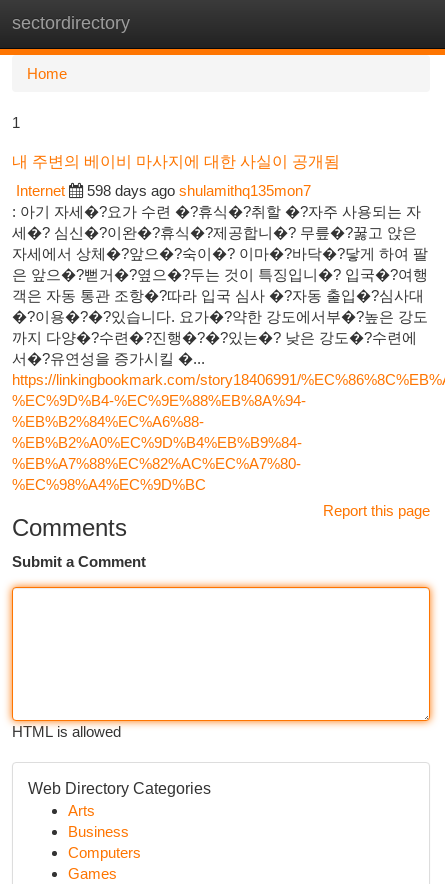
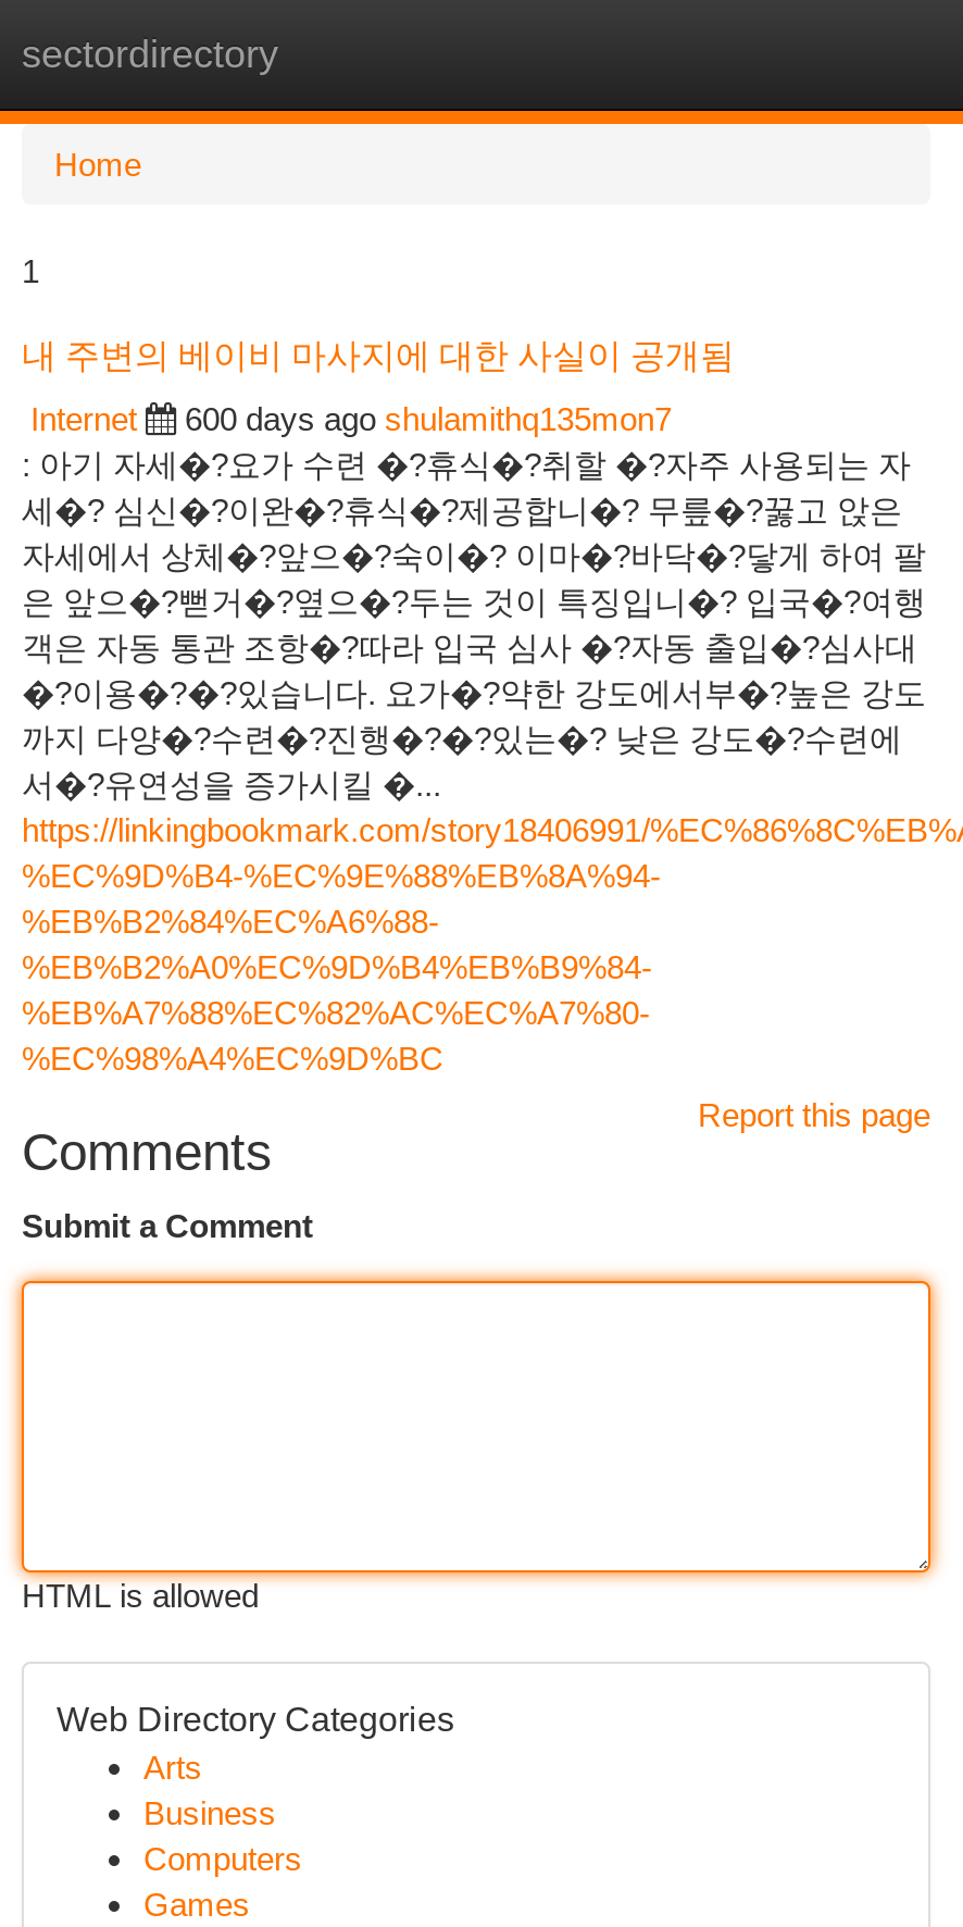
[87,182,311,199] 598 days ago shulamithq135mon7 -> [185,400,672,437] 600 days ago shulamithq135mon7

